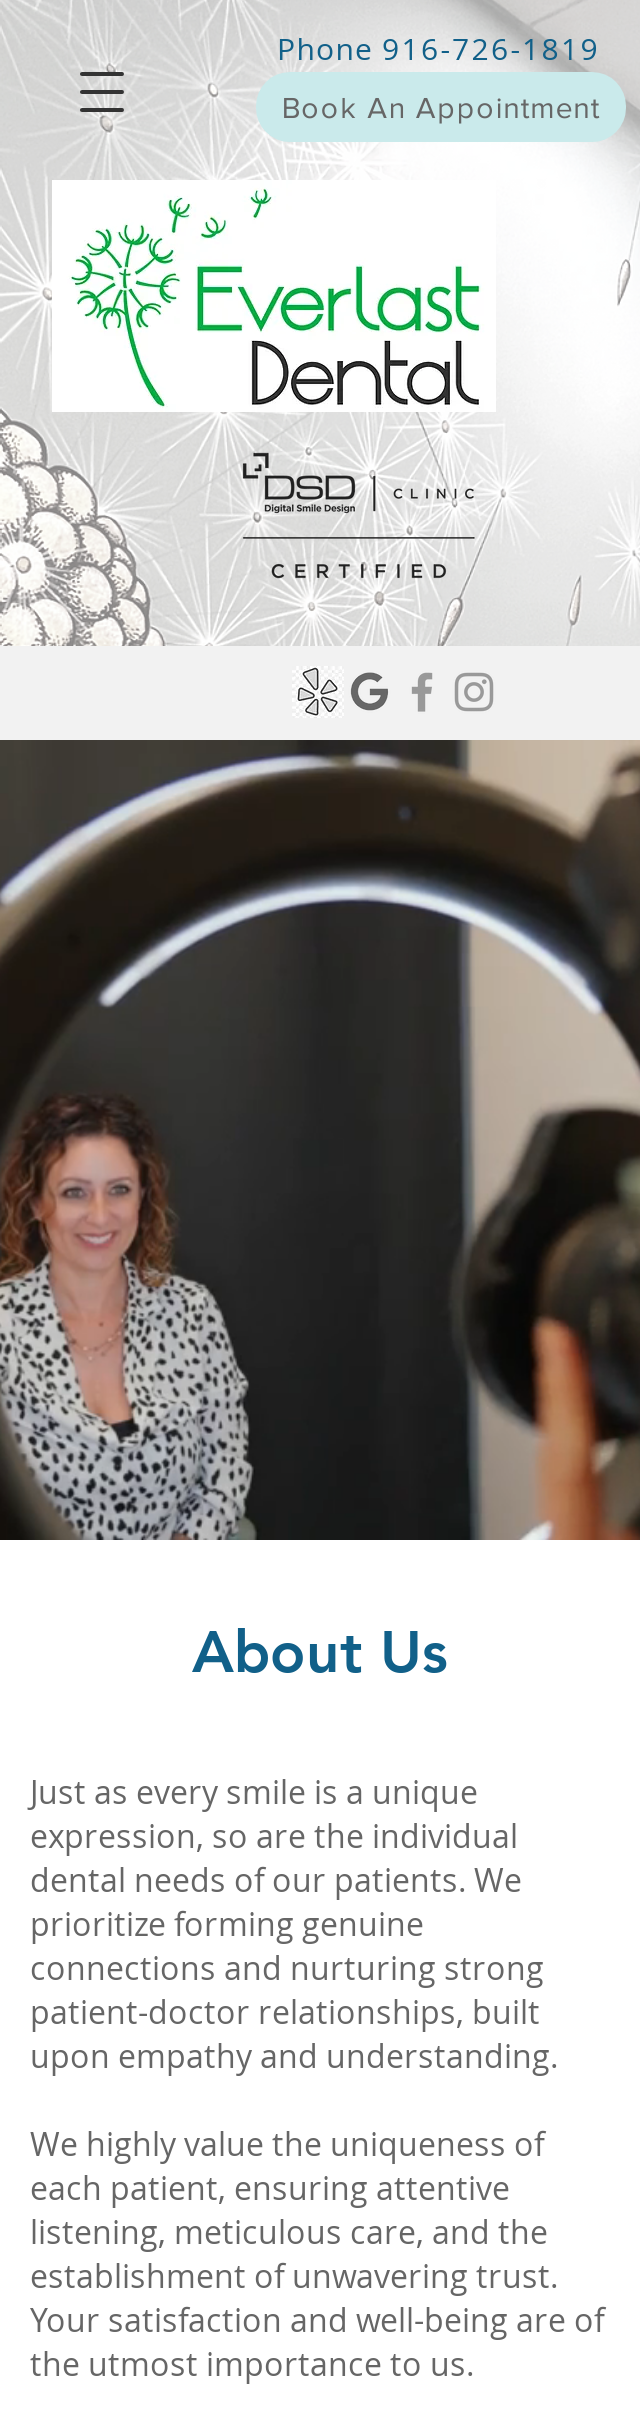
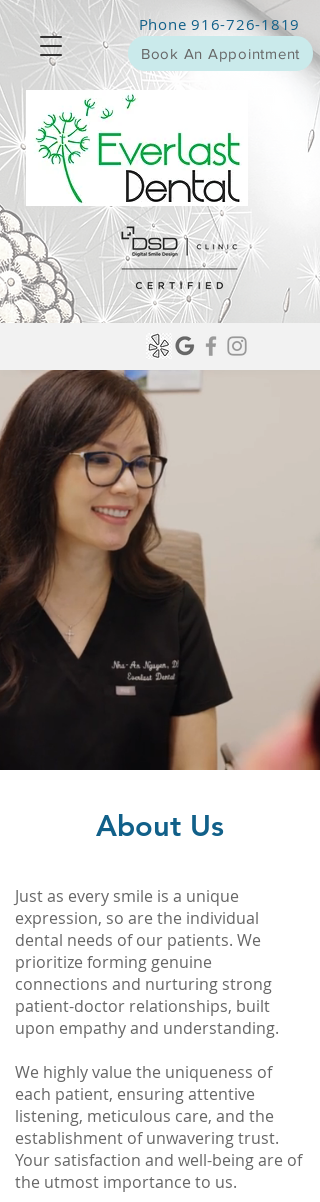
[6,738,634,1542] [image] -> [3,370,317,771] [image]

